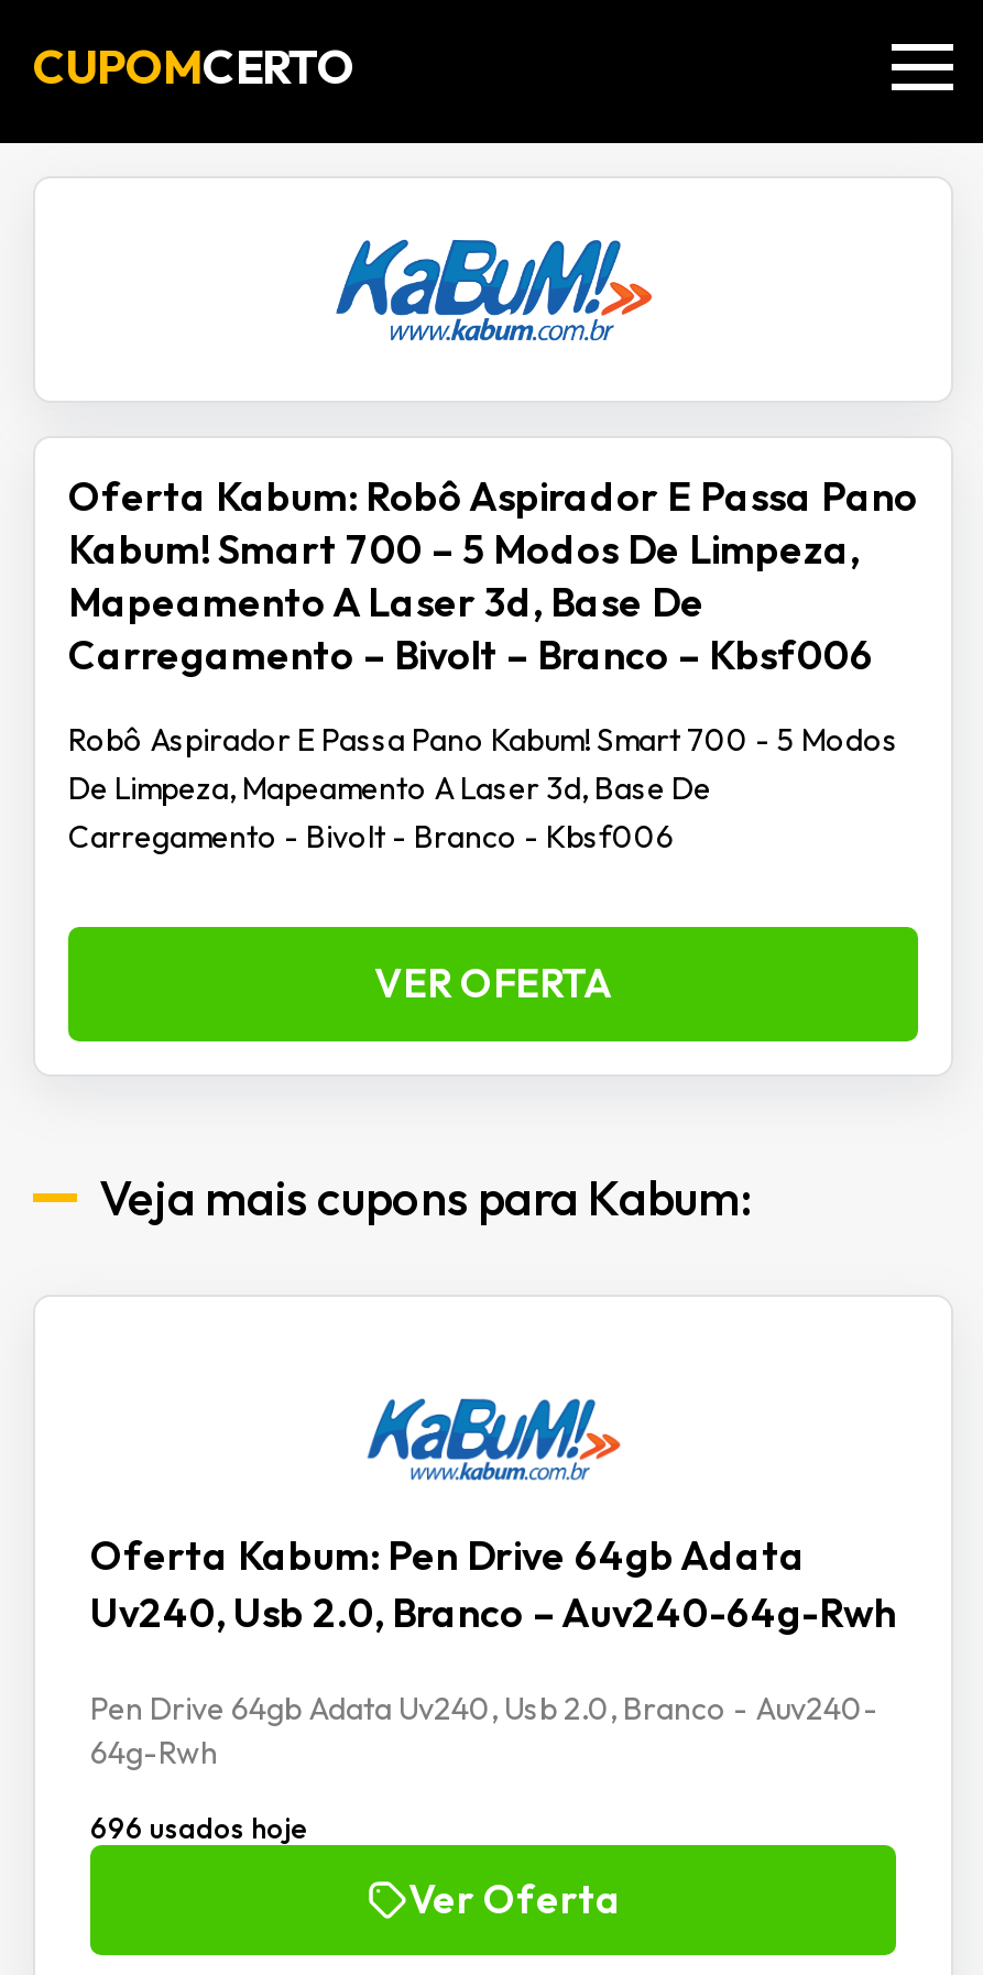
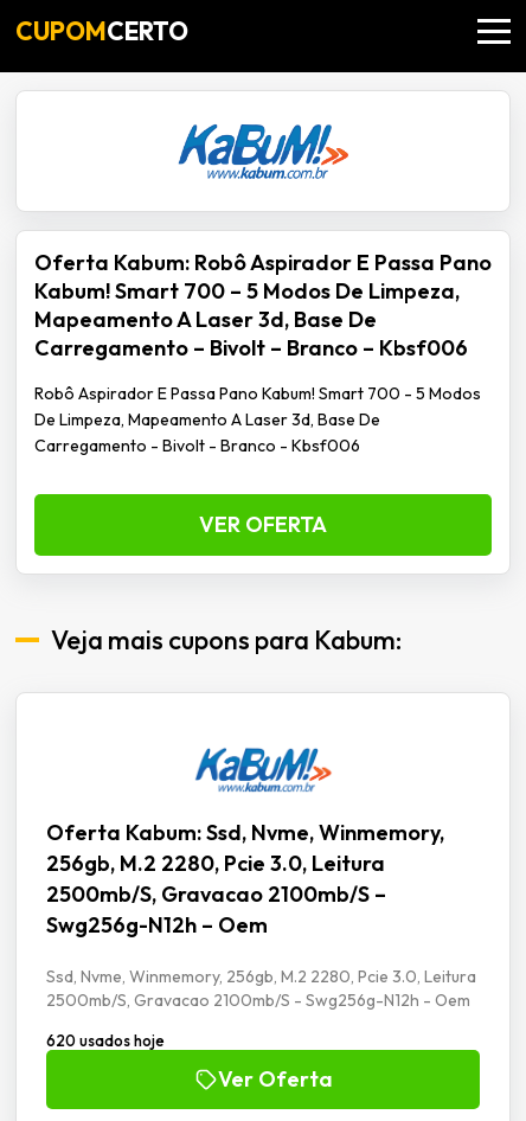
[90,1530,896,1637] Oferta Kabum: Pen Drive 64gb Adata | Uv240, Usb 2.0, Branco – Auv240-64g-Rwh -> [46,818,444,938] Oferta Kabum: Ssd, Nvme, Winmemory, | 256gb, M.2 2280, Pcie 3.0, Leitura | 2500mb/S, Gravacao 2100mb/S – | Swg256g-N12h – Oem
[90,1688,878,1772] Pen Drive 64gb Adata Uv240, Usb 2.0, Branco - Auv240- | 64g-Rwh -> [46,965,476,1010] Ssd, Nvme, Winmemory, 256gb, M.2 2280, Pcie 3.0, Leitura | 2500mb/S, Gravacao 2100mb/S - Swg256g-N12h - Oem
[90,1809,308,1844] 696 usados hoje -> [46,1031,165,1050] 620 usados hoje

